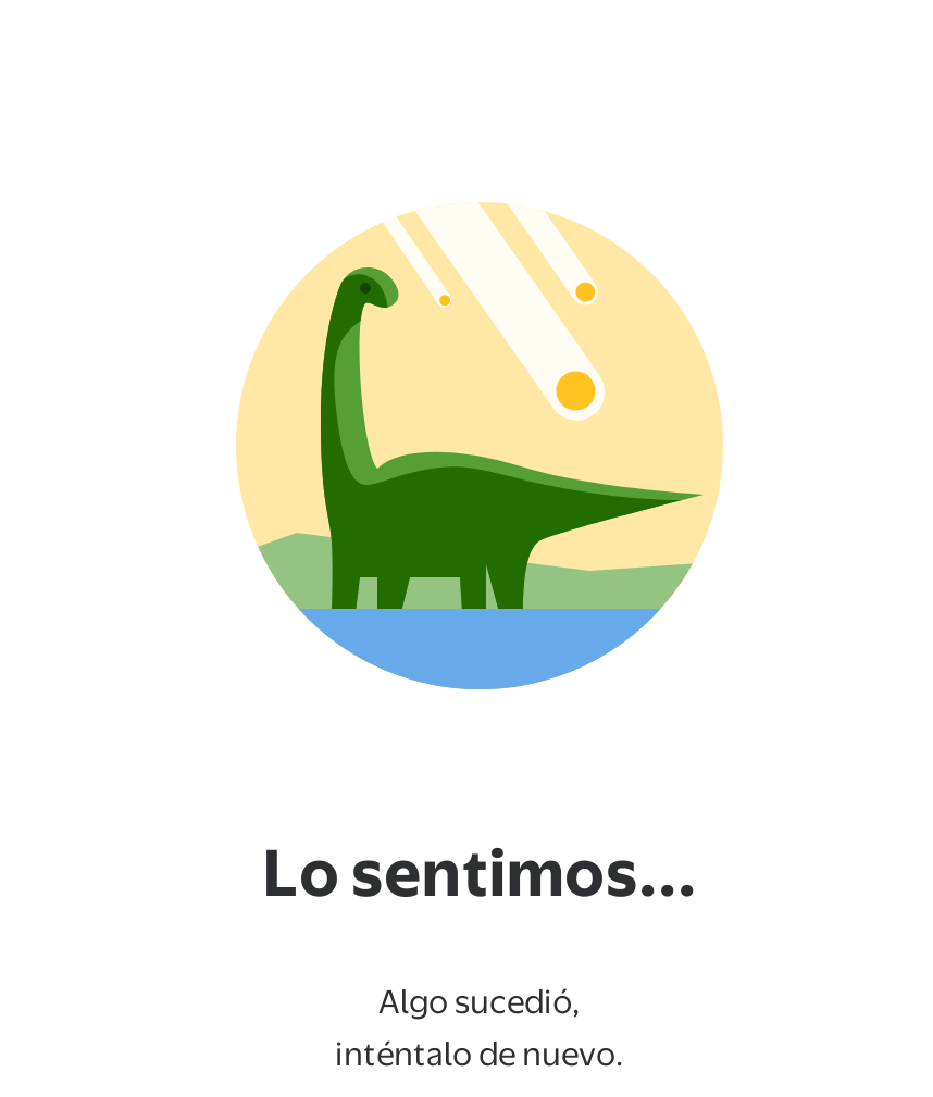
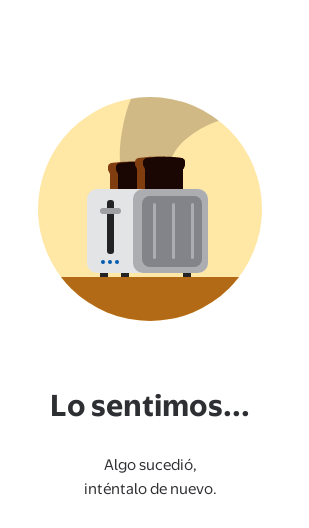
[258,204,701,691] [image] -> [49,97,250,322] [image]

